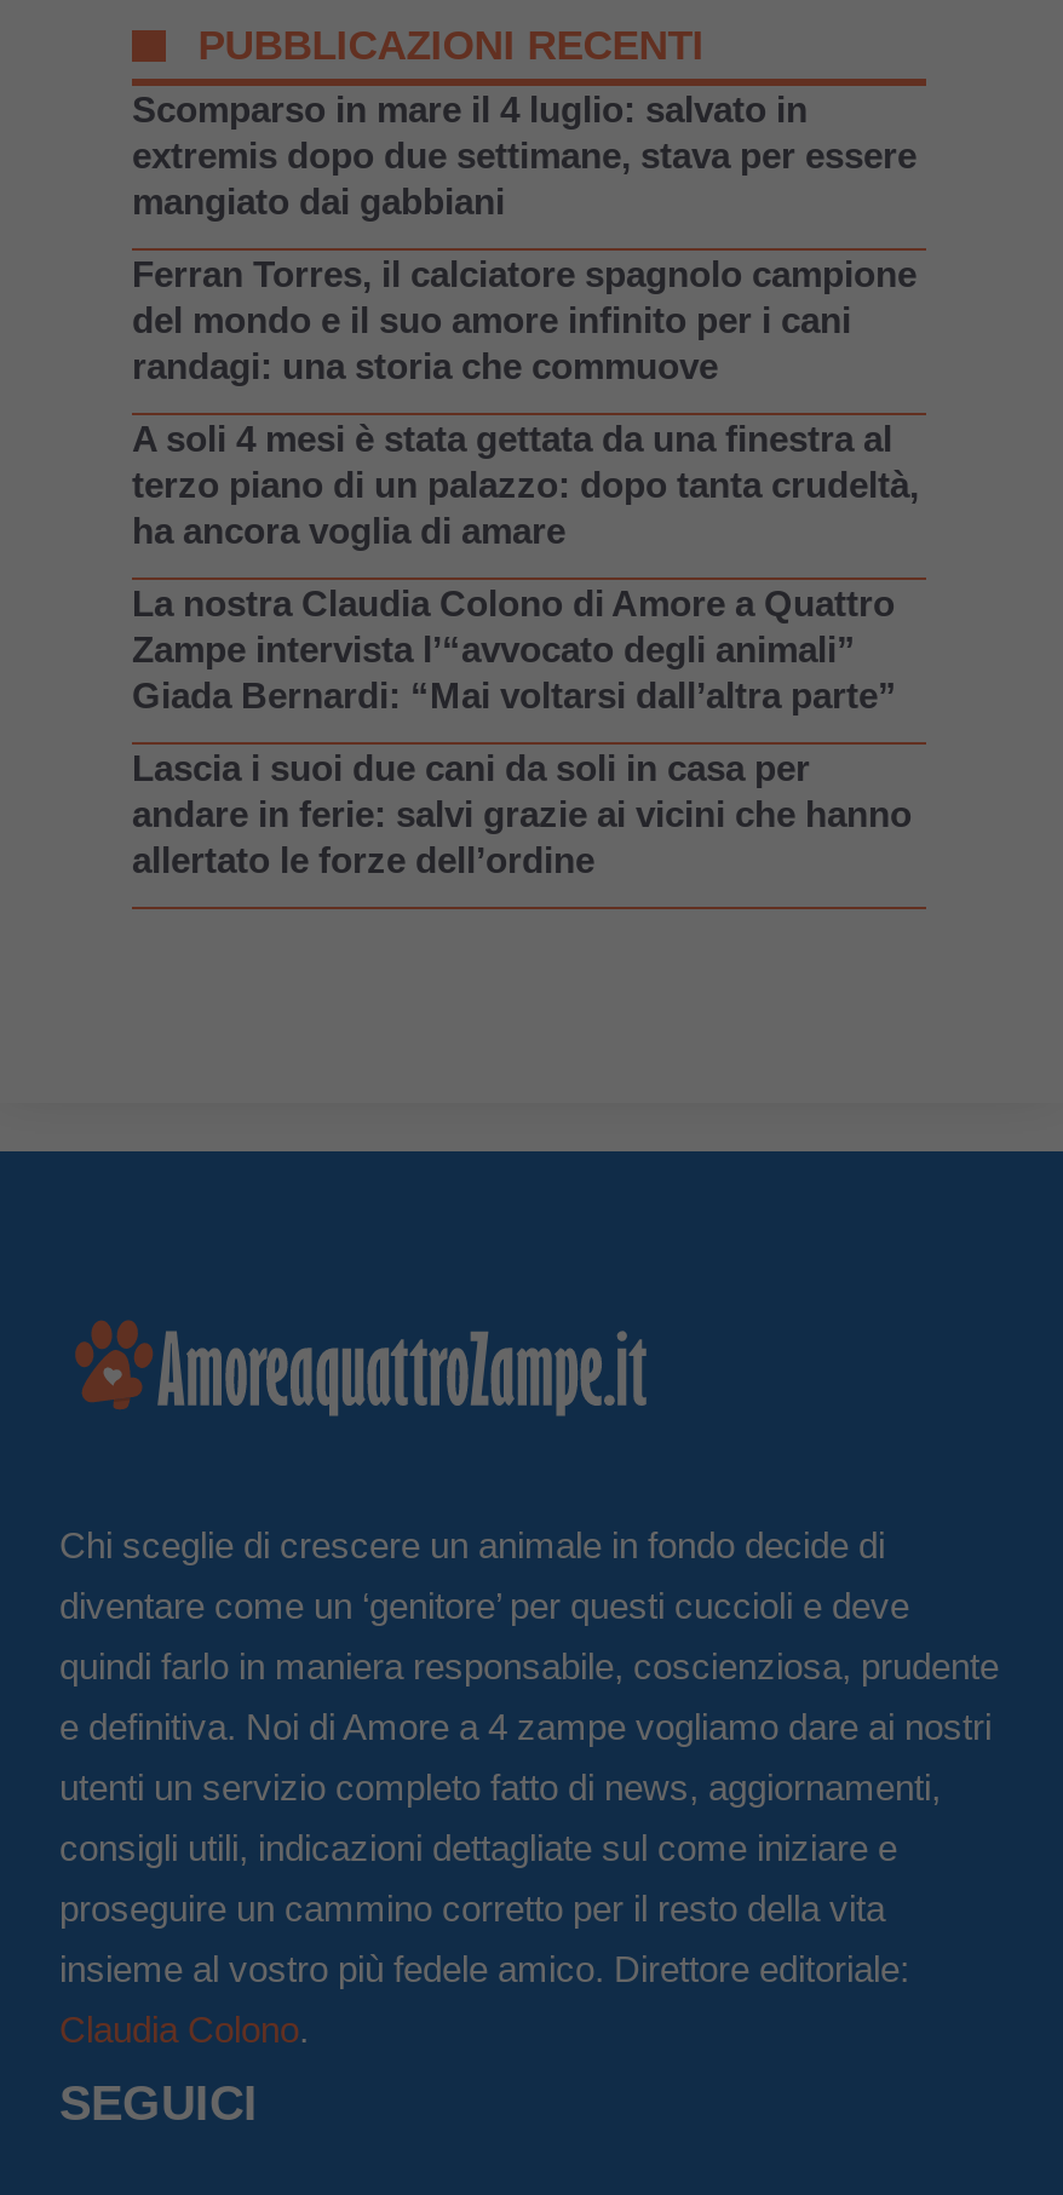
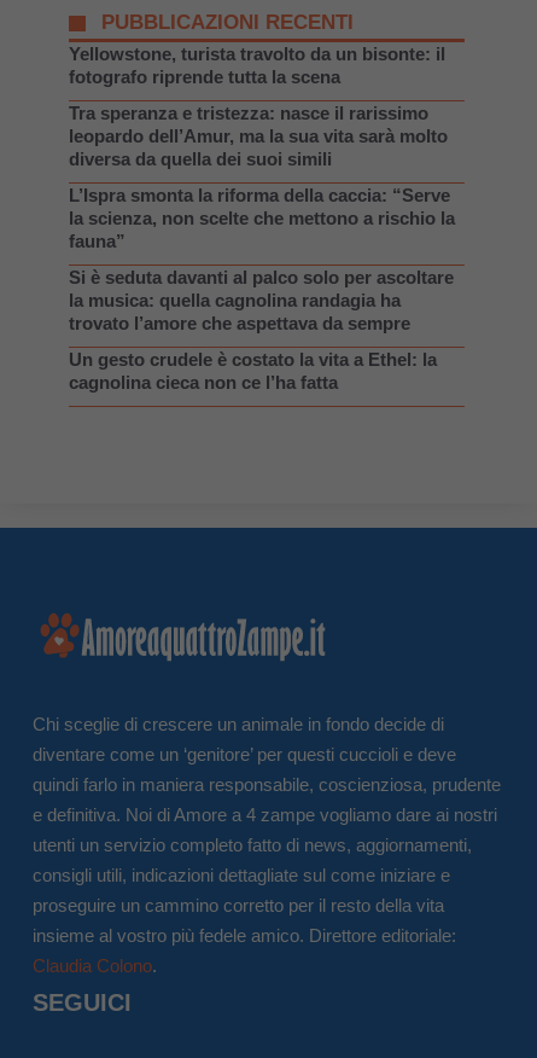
[132,87,917,220] Scomparso in mare il 4 luglio: salvato in | extremis dopo due settimane, stava per essere | mangiato dai gabbiani -> [69,44,445,88] Yellowstone, turista travolto da un bisonte: il | fotografo riprende tutta la scena
[132,252,917,385] Ferran Torres, il calciatore spagnolo campione | del mondo e il suo amore infinito per i cani | randagi: una storia che commuove -> [69,103,448,170] Tra speranza e tristezza: nasce il rarissimo | leopardo dell’Amur, ma la sua vita sarà molto | diversa da quella dei suoi simili
[132,416,919,550] A soli 4 mesi è stata gettata da una finestra al | terzo piano di un palazzo: dopo tanta crudeltà, | ha ancora voglia di amare -> [69,185,455,252] L’Ispra smonta la riforma della caccia: “Serve | la scienza, non scelte che mettono a rischio la | fauna”
[132,581,897,714] La nostra Claudia Colono di Amore a Quattro | Zampe intervista l’“avvocato degli animali” | Giada Bernardi: “Mai voltarsi dall’altra parte” -> [69,268,454,334] Si è seduta davanti al palco solo per ascoltare | la musica: quella cagnolina randagia ha | trovato l’amore che aspettava da sempre
[132,746,912,879] Lascia i suoi due cani da soli in casa per | andare in ferie: salvi grazie ai vicini che hanno | allertato le forze dell’ordine -> [69,350,437,393] Un gesto crudele è costato la vita a Ethel: la | cagnolina cieca non ce l’ha fatta

